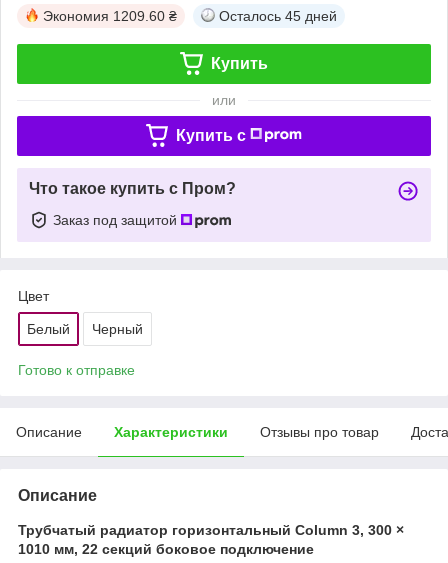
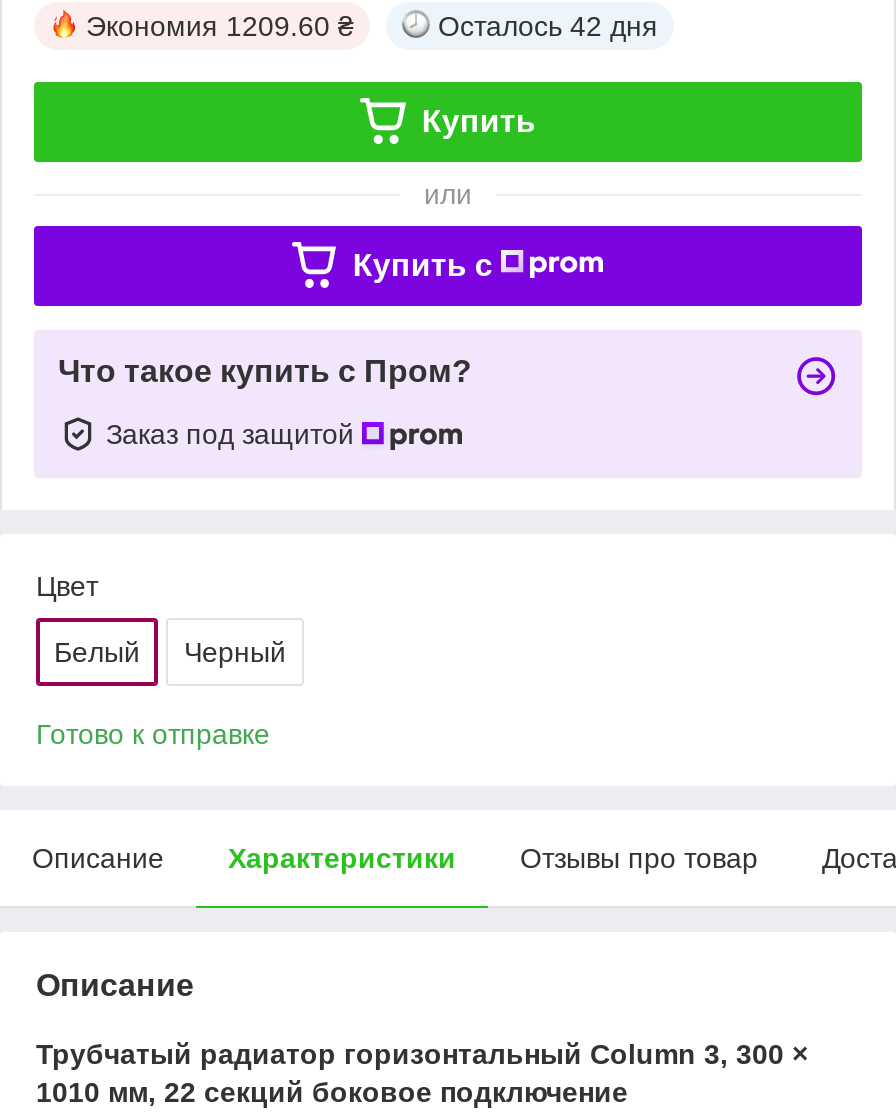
[219,8,337,24] Осталось 45 дней -> [438,10,658,42] Осталось 42 дня

